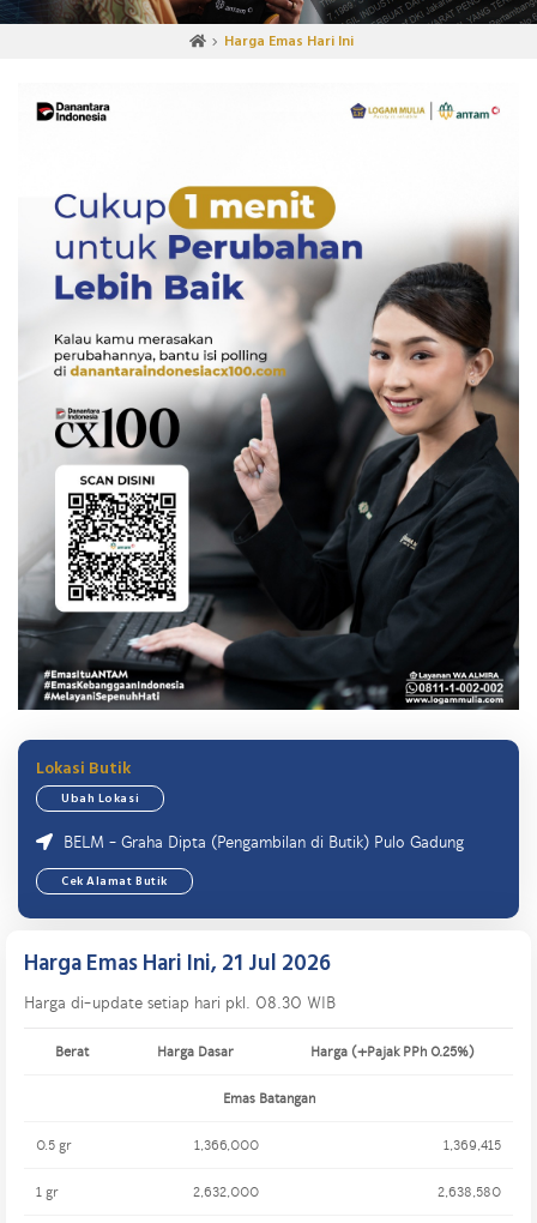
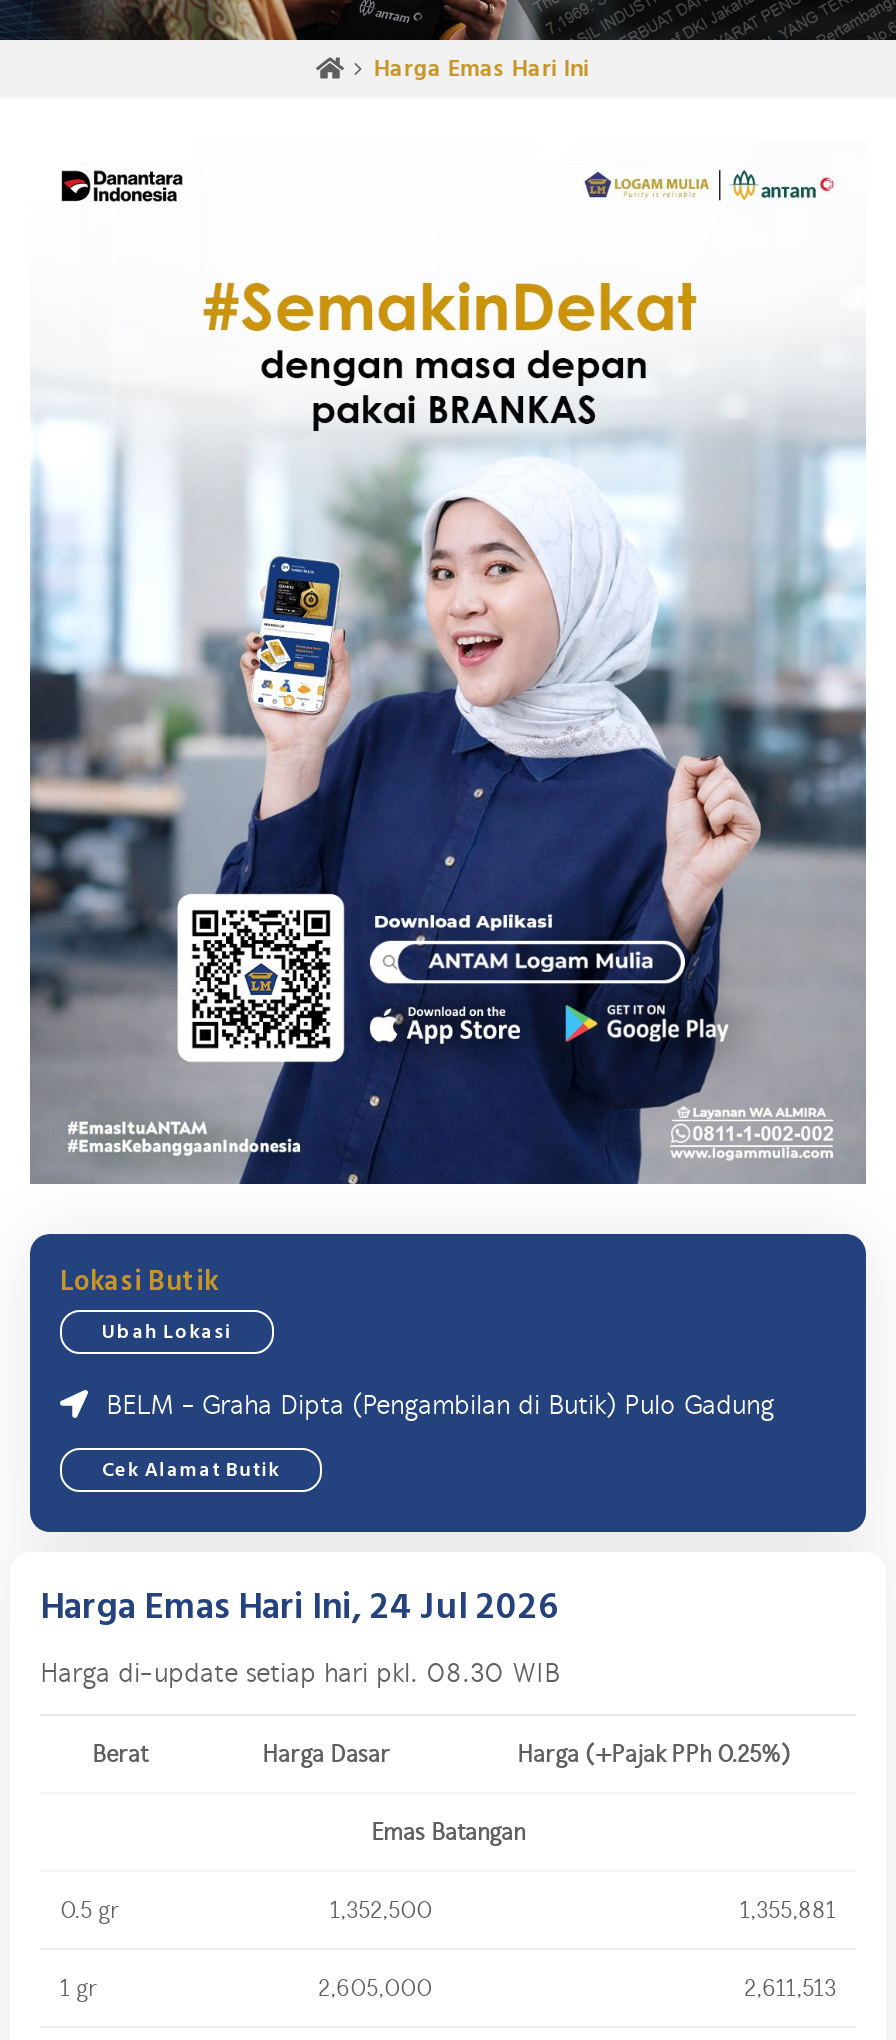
[18,169,520,711] [image] -> [28,280,868,1186] [image]
[24,945,331,981] Harga Emas Hari Ini, 21 Jul 2026 -> [40,1576,558,1636] Harga Emas Hari Ini, 24 Jul 2026
[194,1137,259,1154] 1,366,000 -> [330,1896,432,1924] 1,352,500
[444,1137,501,1154] 1,369,415 -> [740,1896,836,1924] 1,355,881
[193,1184,259,1200] 2,632,000 -> [318,1974,432,2002] 2,605,000
[438,1184,501,1200] 2,638,580 -> [744,1974,836,2002] 2,611,513

